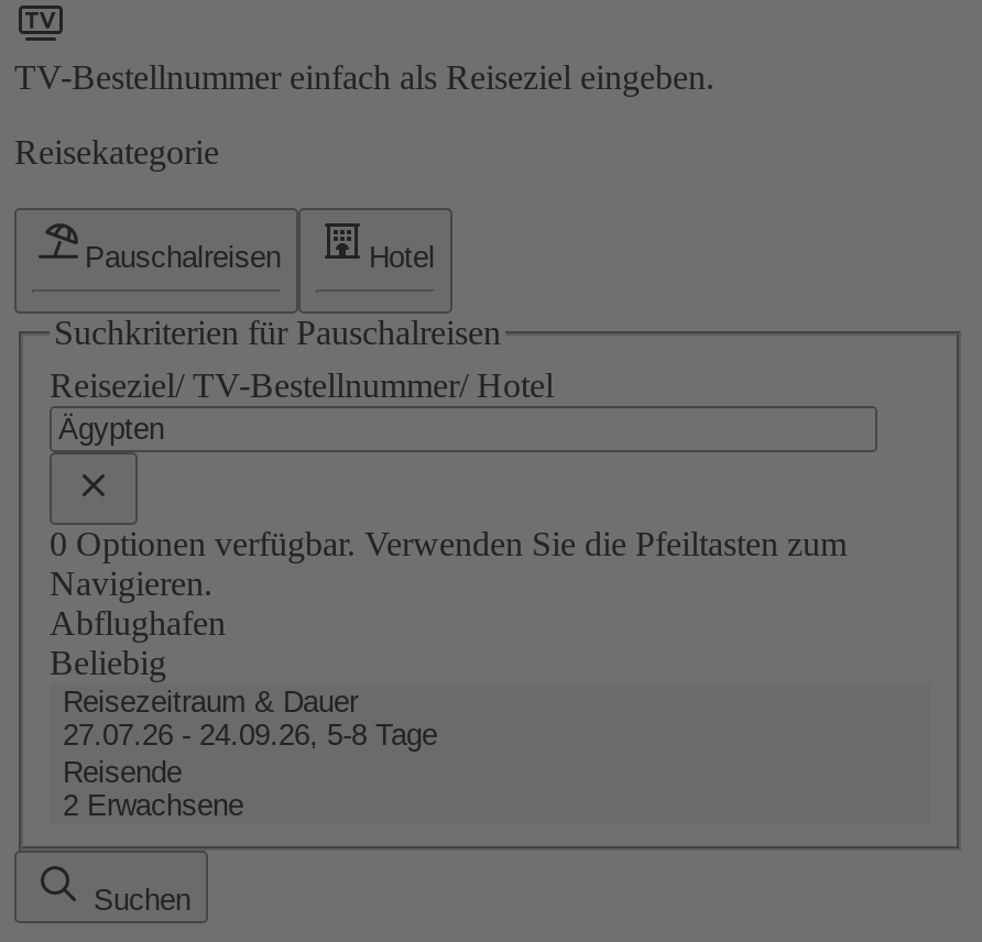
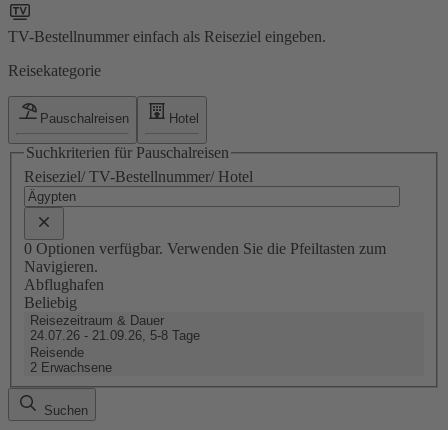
[63,718,437,751] 27.07.26 - 24.09.26, 5-8 Tage -> [30,328,200,343] 24.07.26 - 21.09.26, 5-8 Tage

